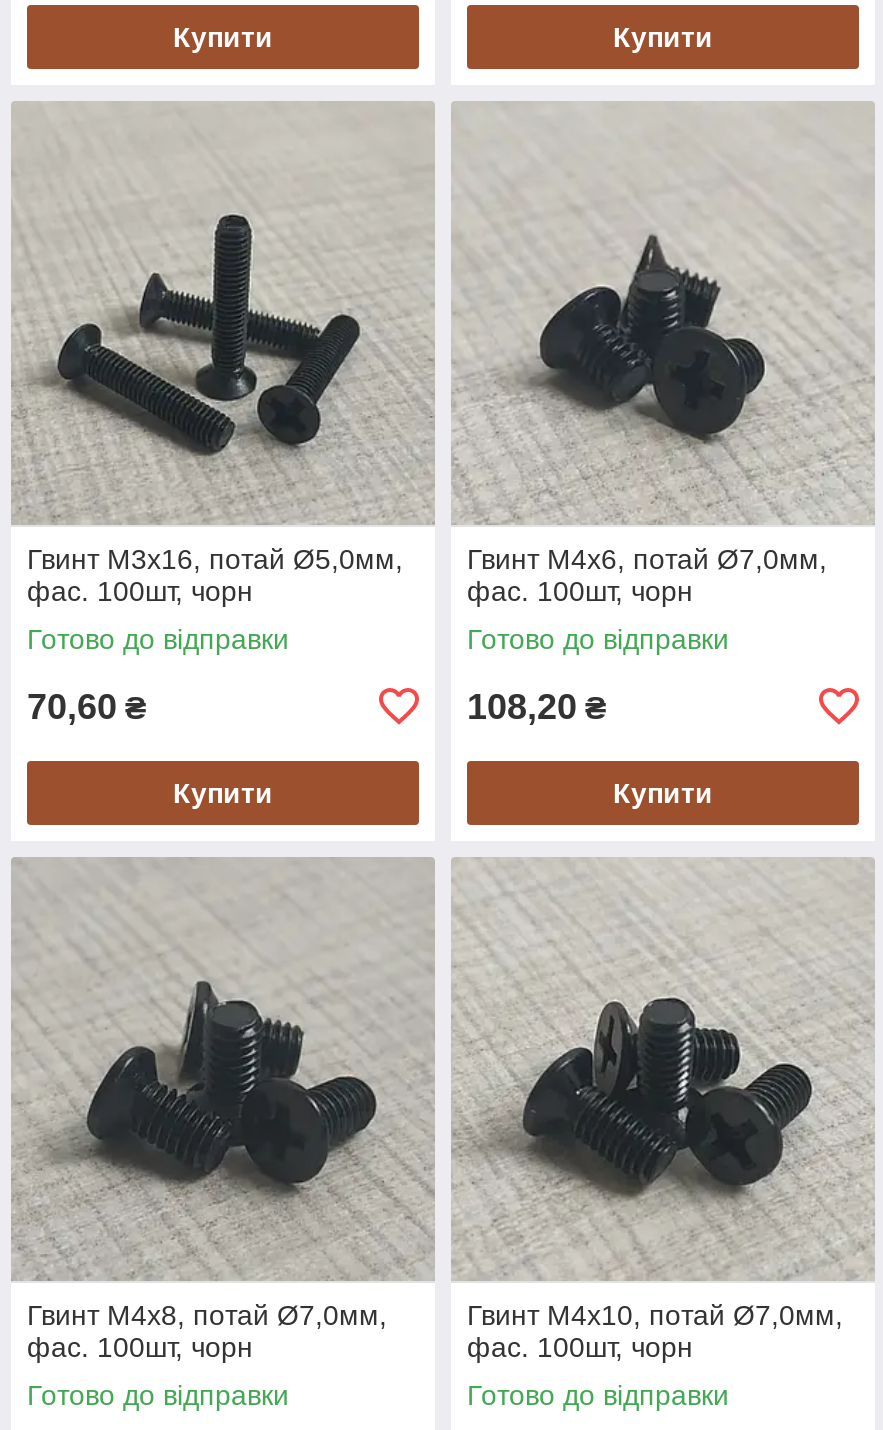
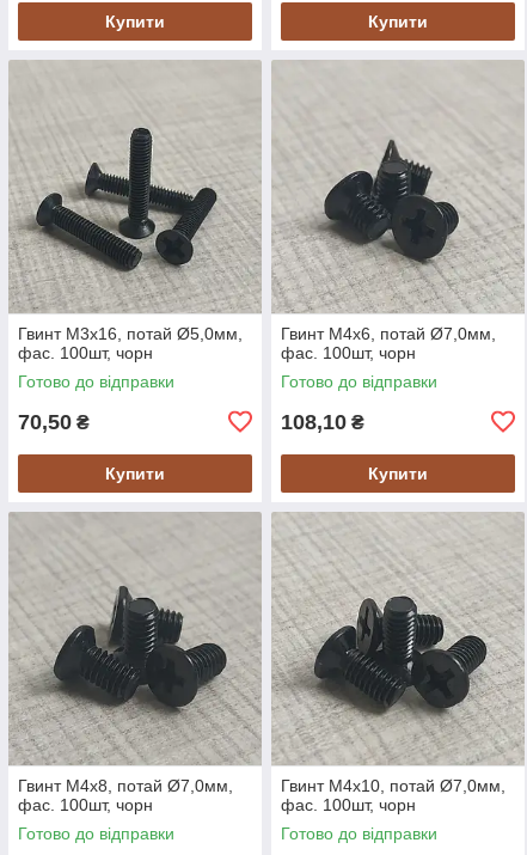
[27,687,147,727] 70,60 ₴ -> [18,410,90,434] 70,50 ₴
[467,687,607,727] 108,20 ₴ -> [281,410,364,434] 108,10 ₴

